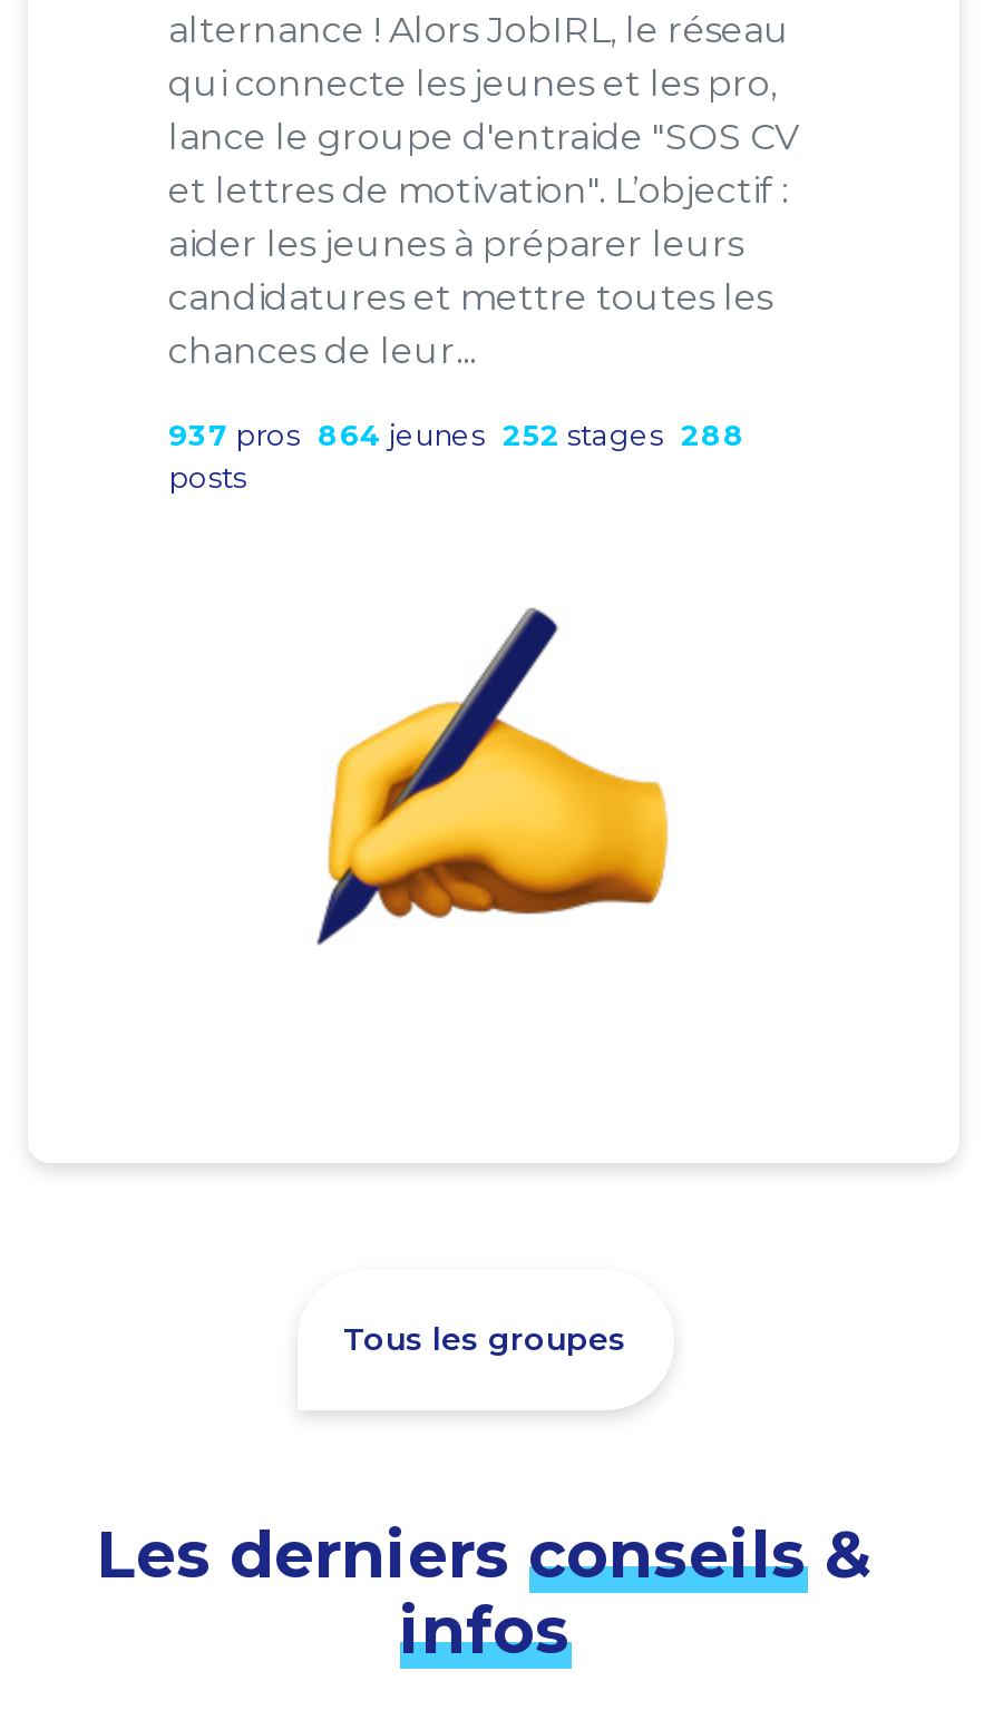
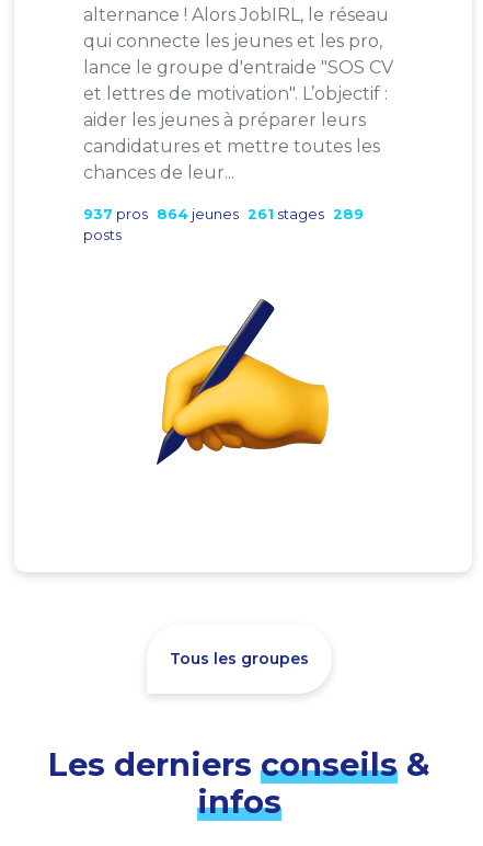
[168,419,746,452] 937 pros 864 jeunes 252 stages 288 -> [83,206,364,222] 937 pros 864 jeunes 261 stages 289

